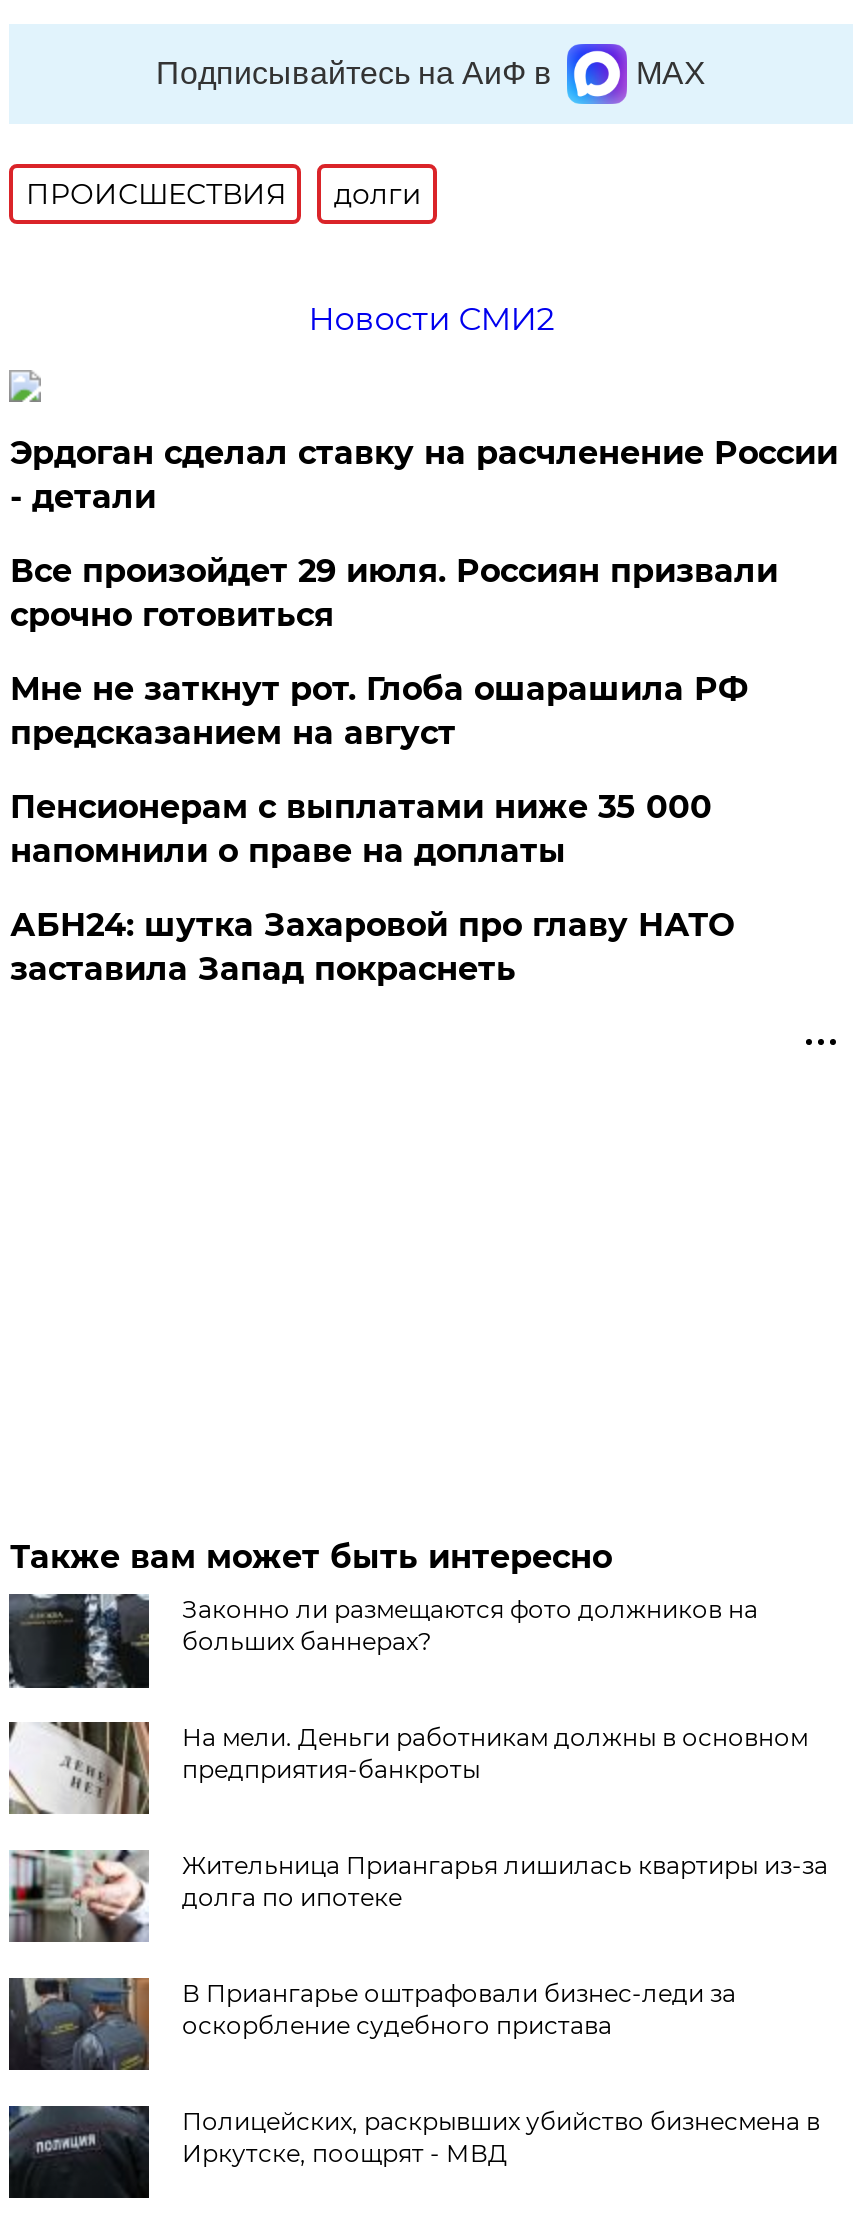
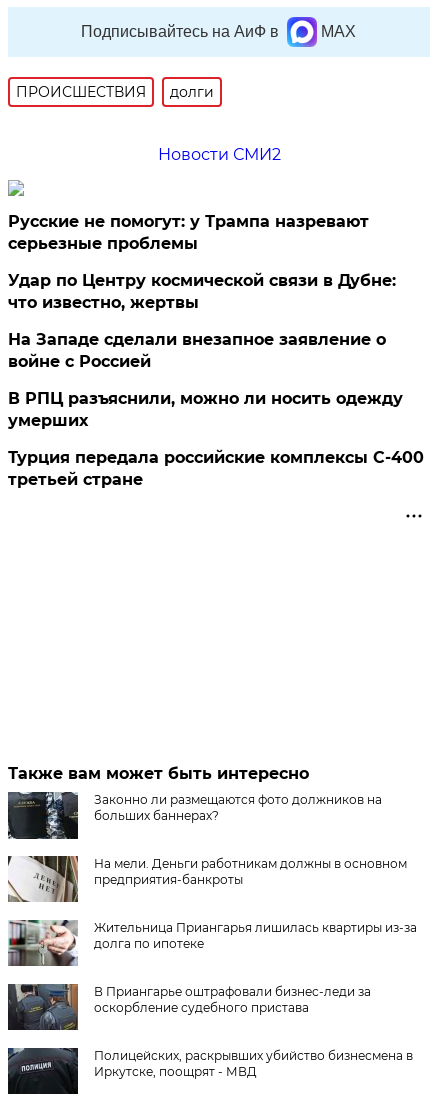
[10,434,838,516] Эрдоган сделал ставку на расчленение России | - детали -> [8,212,369,253] Русские не помогут: у Трампа назревают | серьезные проблемы
[10,552,778,634] Все произойдет 29 июля. Россиян призвали | срочно готовиться -> [8,271,396,312] Удар по Центру космической связи в Дубне: | что известно, жертвы
[10,670,748,752] Мне не заткнут рот. Глоба ошарашила РФ | предсказанием на август -> [8,330,386,371] На Западе сделали внезапное заявление о | войне с Россией
[10,788,712,870] Пенсионерам с выплатами ниже 35 000 | напомнили о праве на доплаты -> [8,389,403,430] В РПЦ разъяснили, можно ли носить одежду | умерших
[10,906,734,988] АБН24: шутка Захаровой про главу НАТО | заставила Запад покраснеть -> [8,448,424,489] Турция передала российские комплексы С-400 | третьей стране

